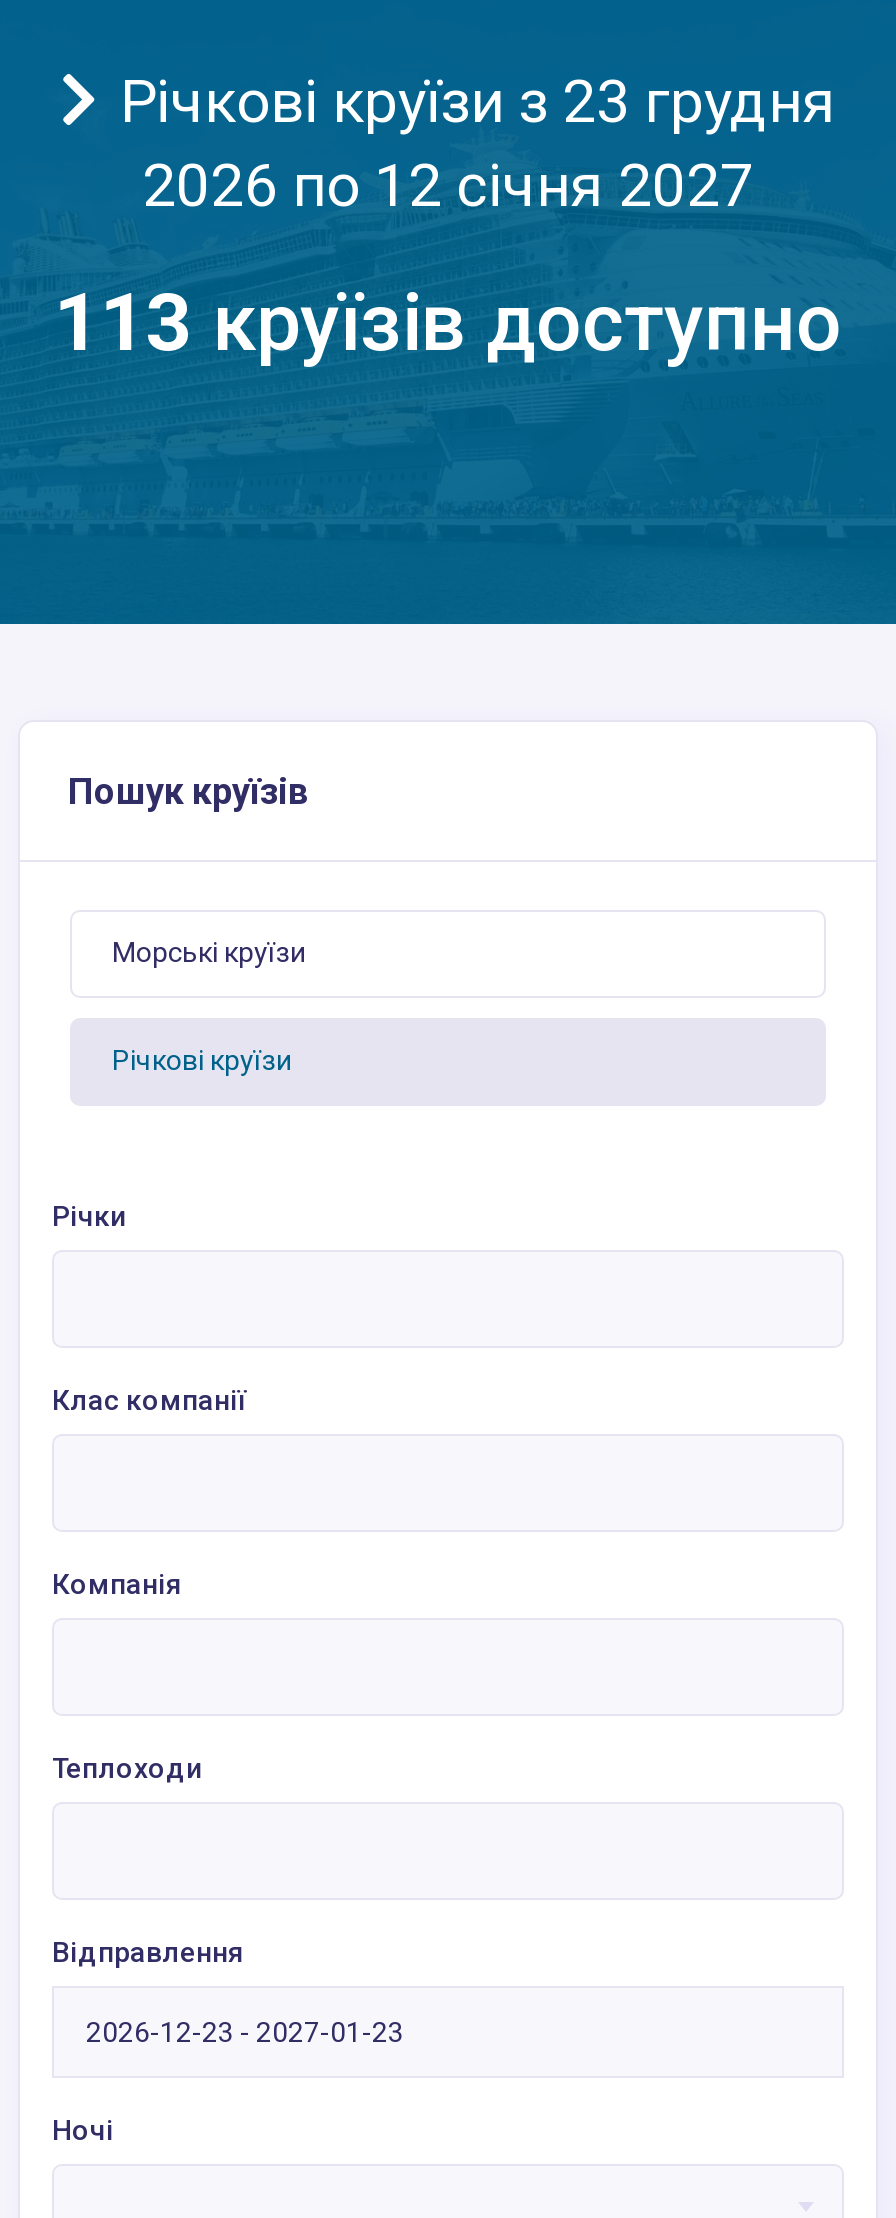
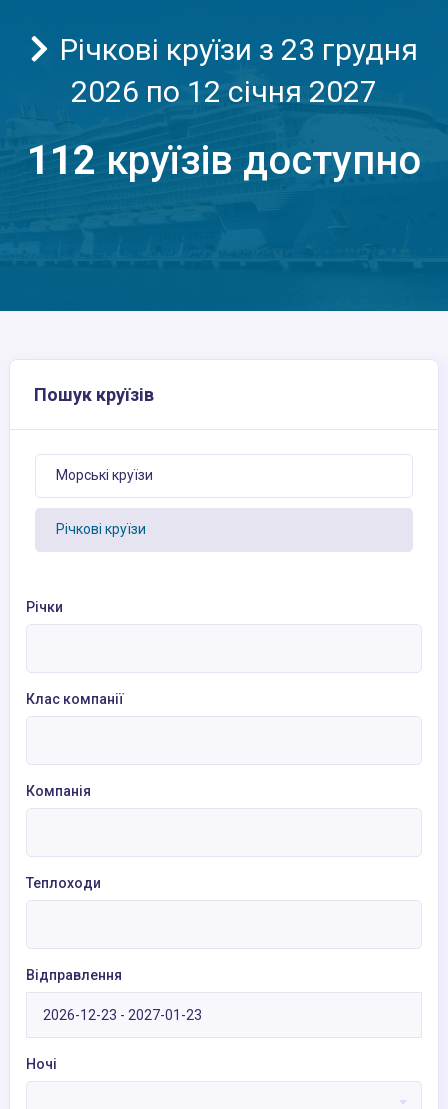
[54,276,842,370] 113 круїзів доступно -> [27,137,421,184] 112 круїзів доступно

